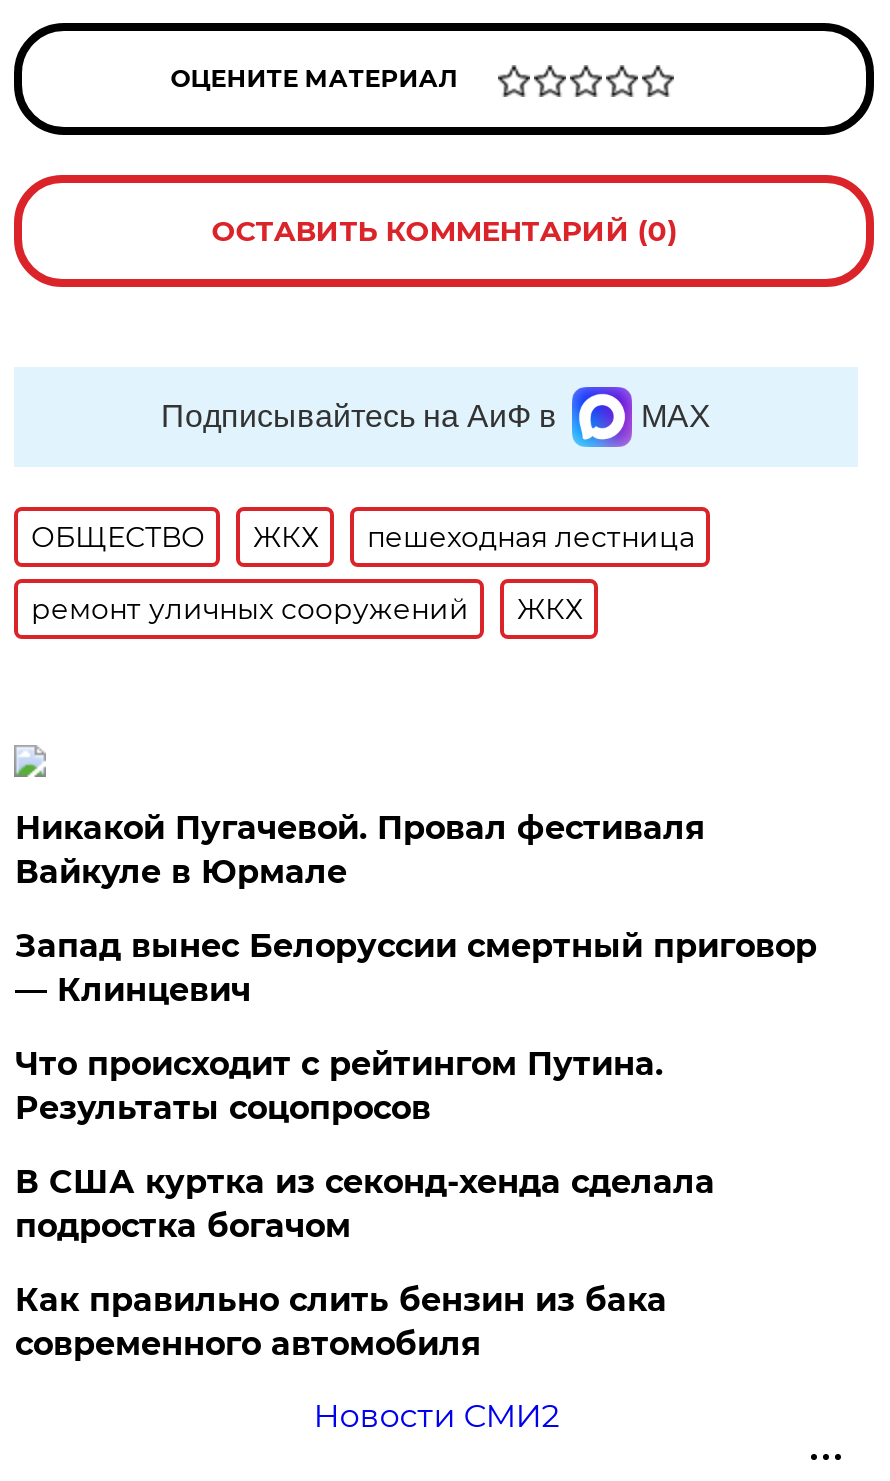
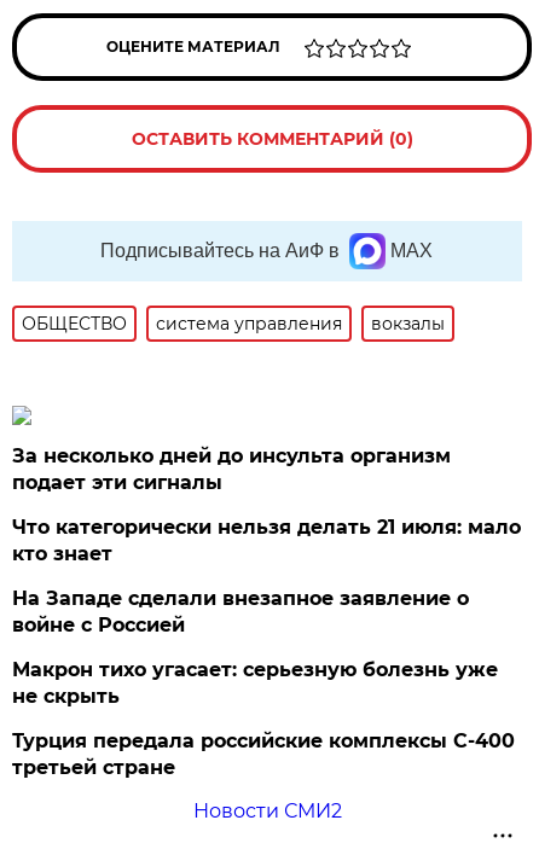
[31,519,695,627] ЖКХ | пешеходная лестница | ремонт уличных сооружений | ЖКХ -> [156,313,445,335] система управления | вокзалы
[15,809,817,1363] Никакой Пугачевой. Провал фестиваля | Вайкуле в Юрмале | Запад вынес Белоруссии смертный приговор | — Клинцевич | Что происходит с рейтингом Путина. | Результаты соцопросов | В США куртка из секонд-хенда сделала | подростка богачом | Как правильно слить бензин из бака | современного автомобиля -> [13,444,521,779] За несколько дней до инсульта организм | подает эти сигналы | Что категорически нельзя делать 21 июля: мало | кто знает | На Западе сделали внезапное заявление о | войне с Россией | Макрон тихо угасает: серьезную болезнь уже | не скрыть | Турция передала российские комплексы С-400 | третьей стране

